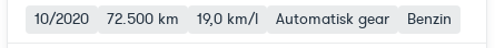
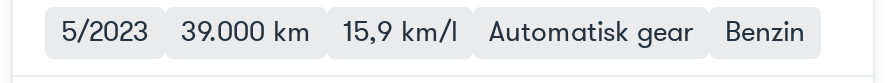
[34,9,258,29] 10/2020 | 72.500 km | 19,0 km/l -> [61,13,457,51] 5/2023 | 39.000 km | 15,9 km/l

